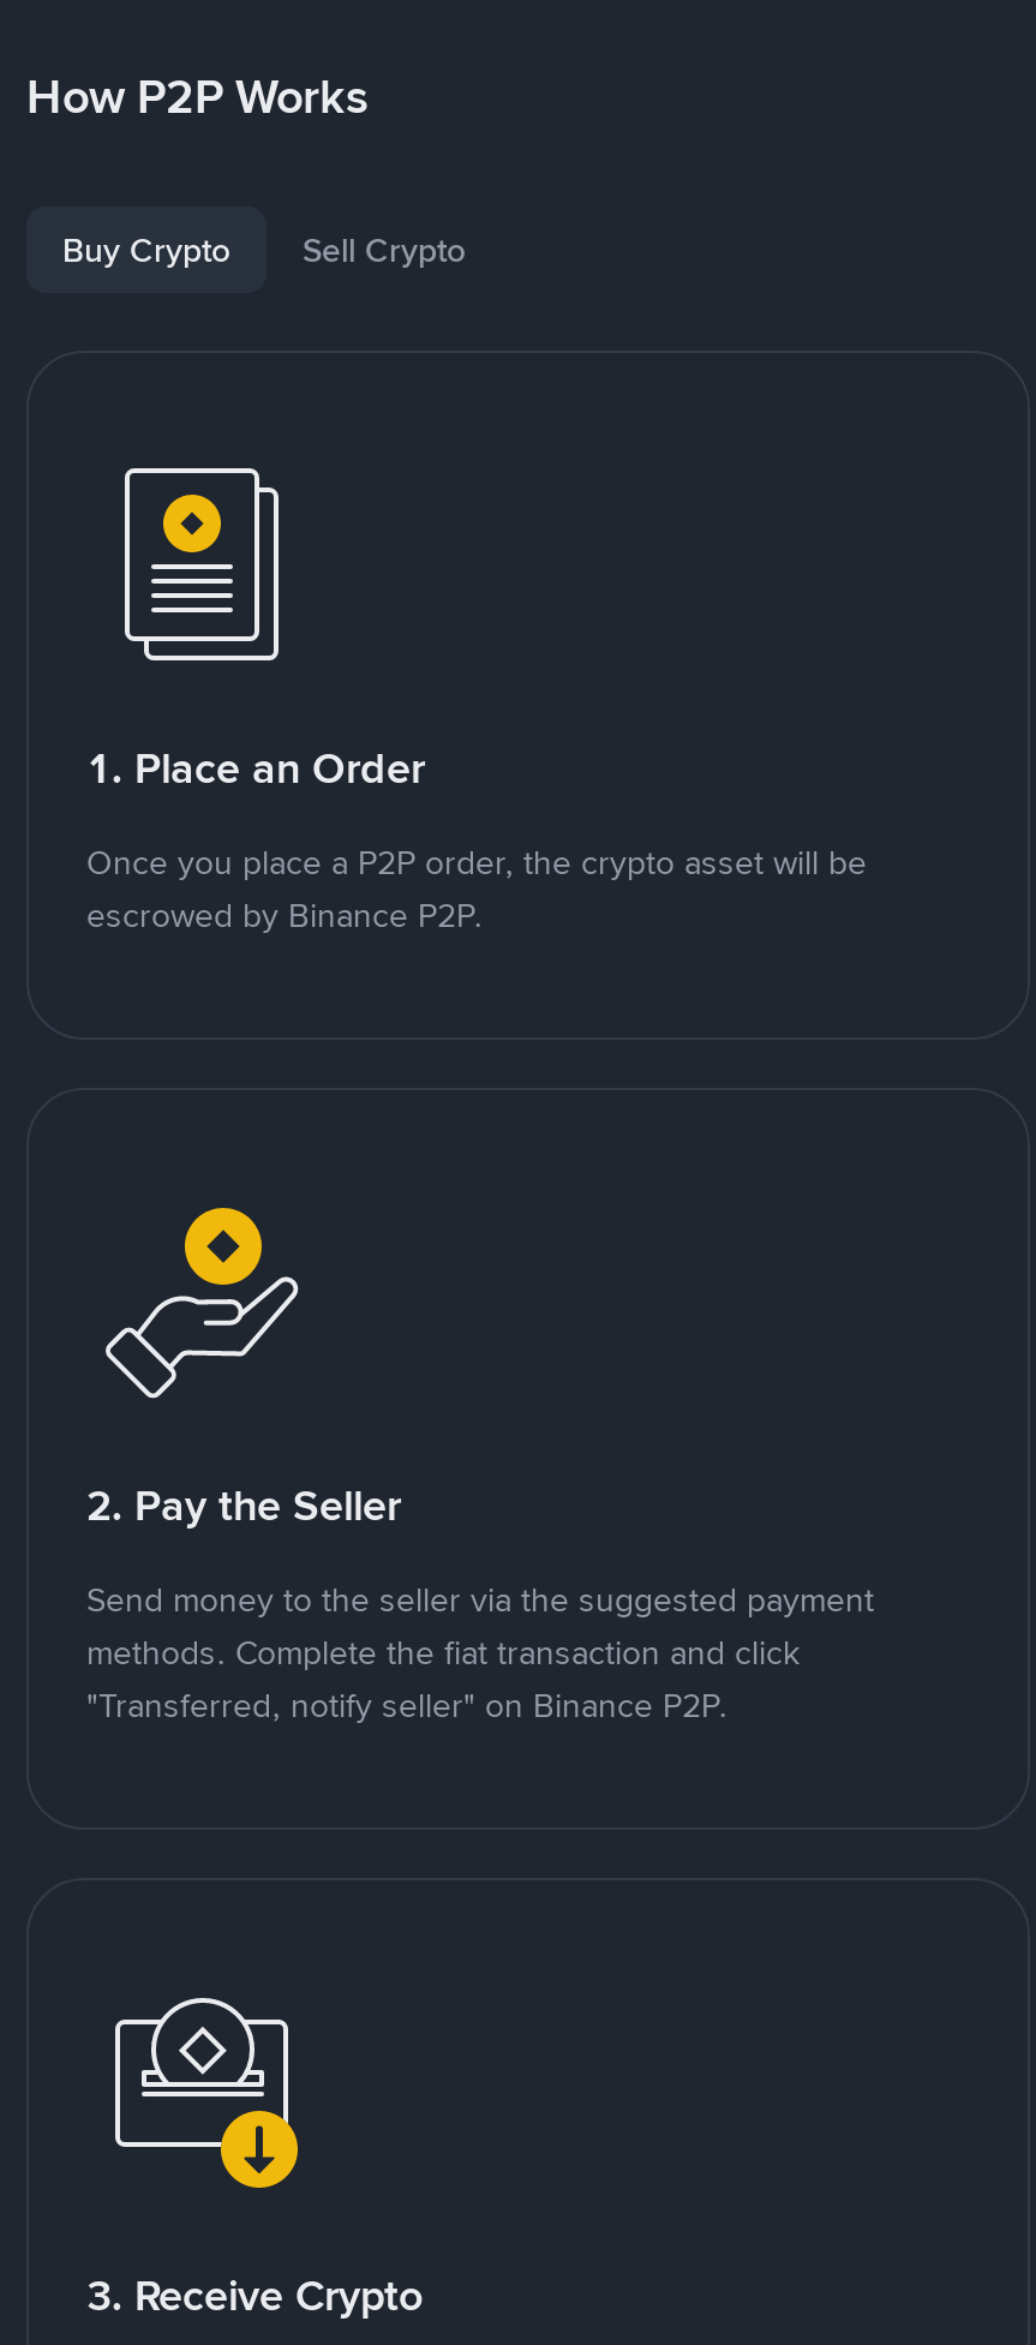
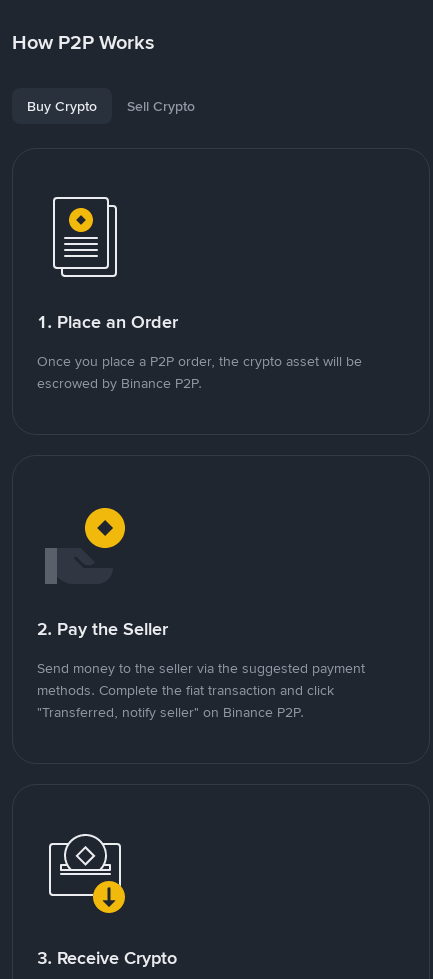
[106,1206,300,1400] [image] -> [44,505,126,585] [image]

